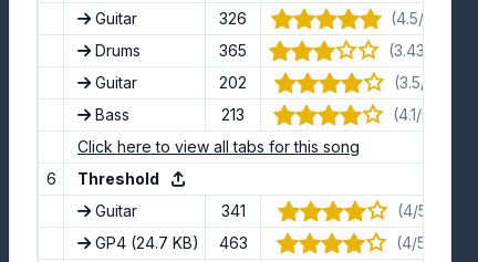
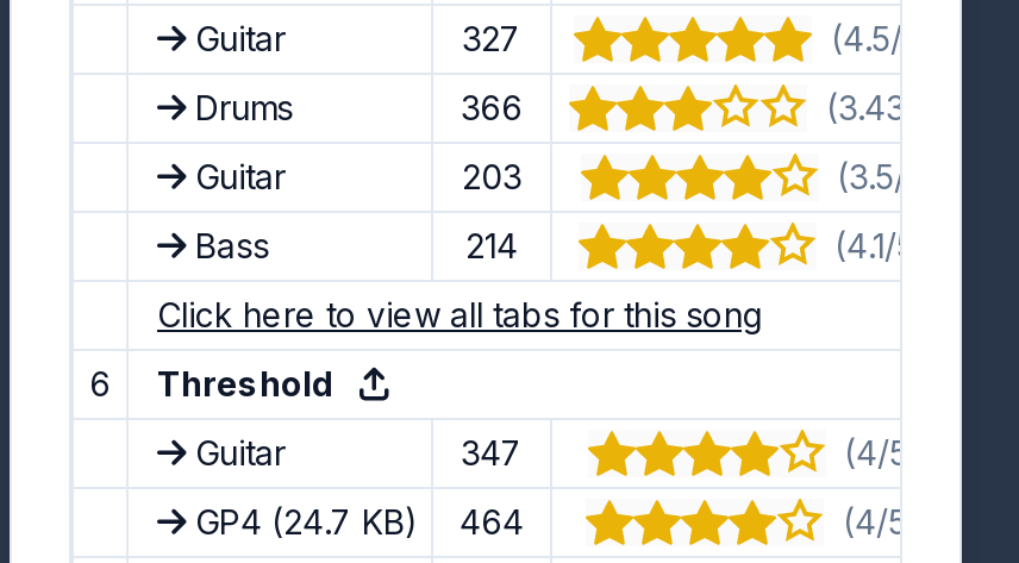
[219,9,247,28] 326 -> [462,18,521,58] 327
[219,41,247,60] 365 -> [461,87,523,127] 366
[219,73,247,92] 202 -> [462,156,521,196] 203
[221,105,245,124] 213 -> [465,225,518,265] 214
[221,201,245,220] 341 -> [461,432,523,473] 347
[95,233,247,252] GP4 (24.7 KB) 463 -> [195,501,524,542] GP4 (24.7 KB) 464

